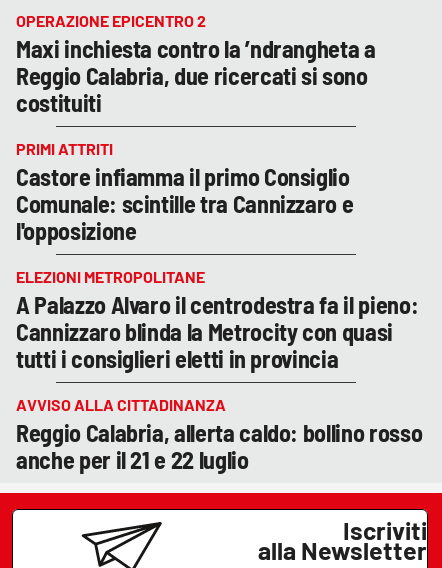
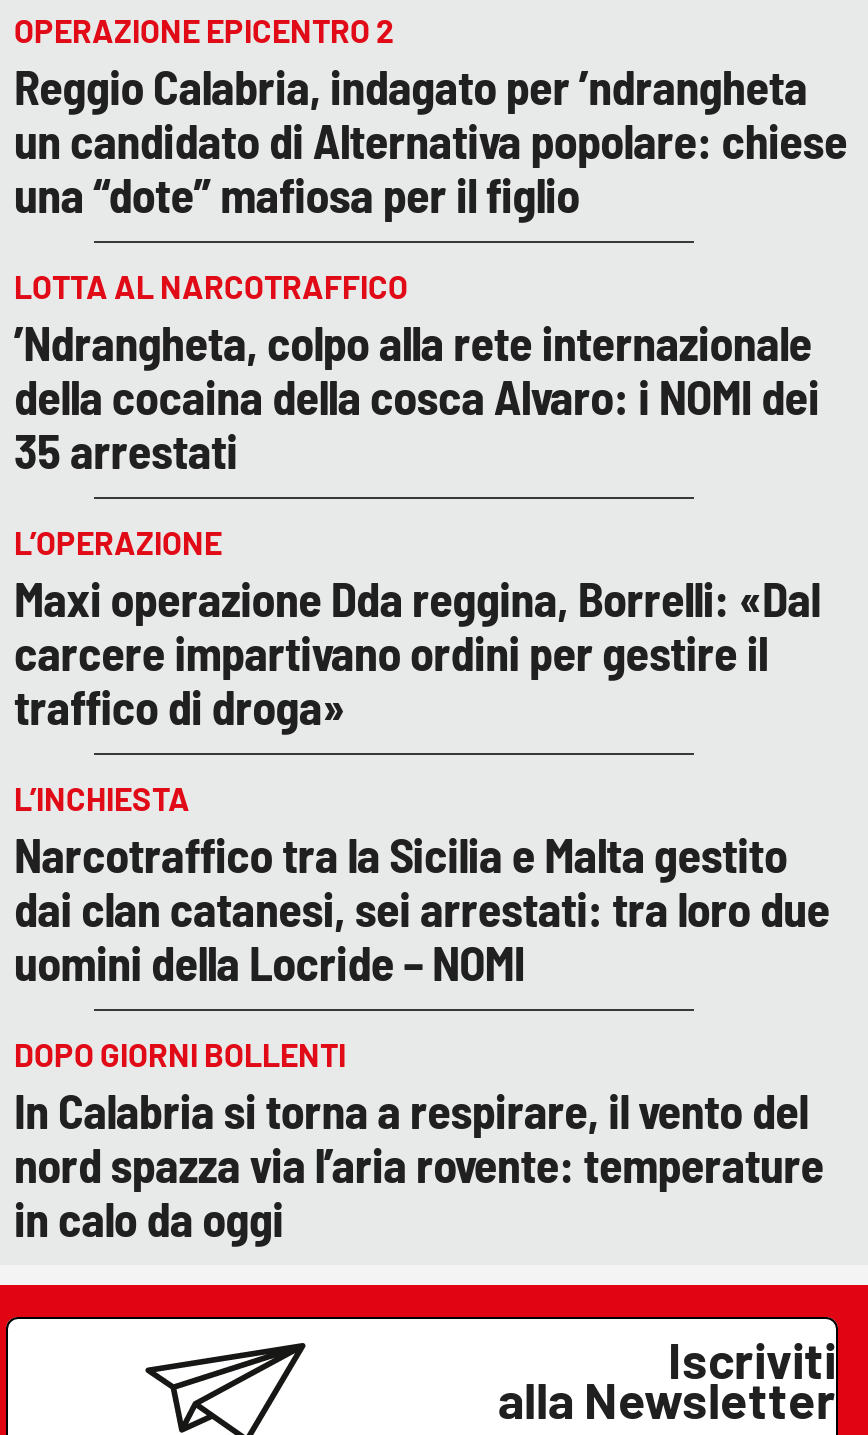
[16,34,422,474] Maxi inchiesta contro la ’ndrangheta a | Reggio Calabria, due ricercati si sono | costituiti | PRIMI ATTRITI | Castore infiamma il primo Consiglio | Comunale: scintille tra Cannizzaro e | l'opposizione | ELEZIONI METROPOLITANE | A Palazzo Alvaro il centrodestra fa il pieno: | Cannizzaro blinda la Metrocity con quasi | tutti i consiglieri eletti in provincia | AVVISO ALLA CITTADINANZA | Reggio Calabria, allerta caldo: bollino rosso | anche per il 21 e 22 luglio -> [14,57,847,1247] Reggio Calabria, indagato per ’ndrangheta | un candidato di Alternativa popolare: chiese | una “dote” mafiosa per il figlio | LOTTA AL NARCOTRAFFICO | ’Ndrangheta, colpo alla rete internazionale | della cocaina della cosca Alvaro: i NOMI dei | 35 arrestati | L’OPERAZIONE | Maxi operazione Dda reggina, Borrelli: «Dal | carcere impartivano ordini per gestire il | traffico di droga» | L’INCHIESTA | Narcotraffico tra la Sicilia e Malta gestito | dai clan catanesi, sei arrestati: tra loro due | uomini della Locride – NOMI | DOPO GIORNI BOLLENTI | In Calabria si torna a respirare, il vento del | nord spazza via l’aria rovente: temperature | in calo da oggi

